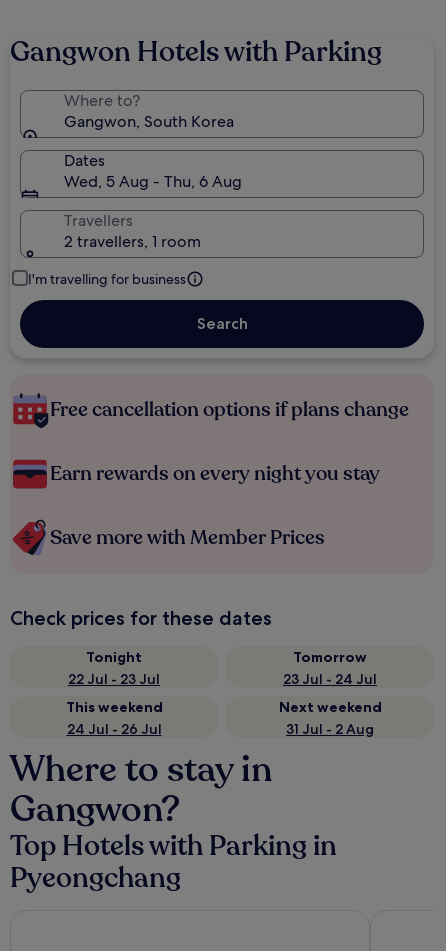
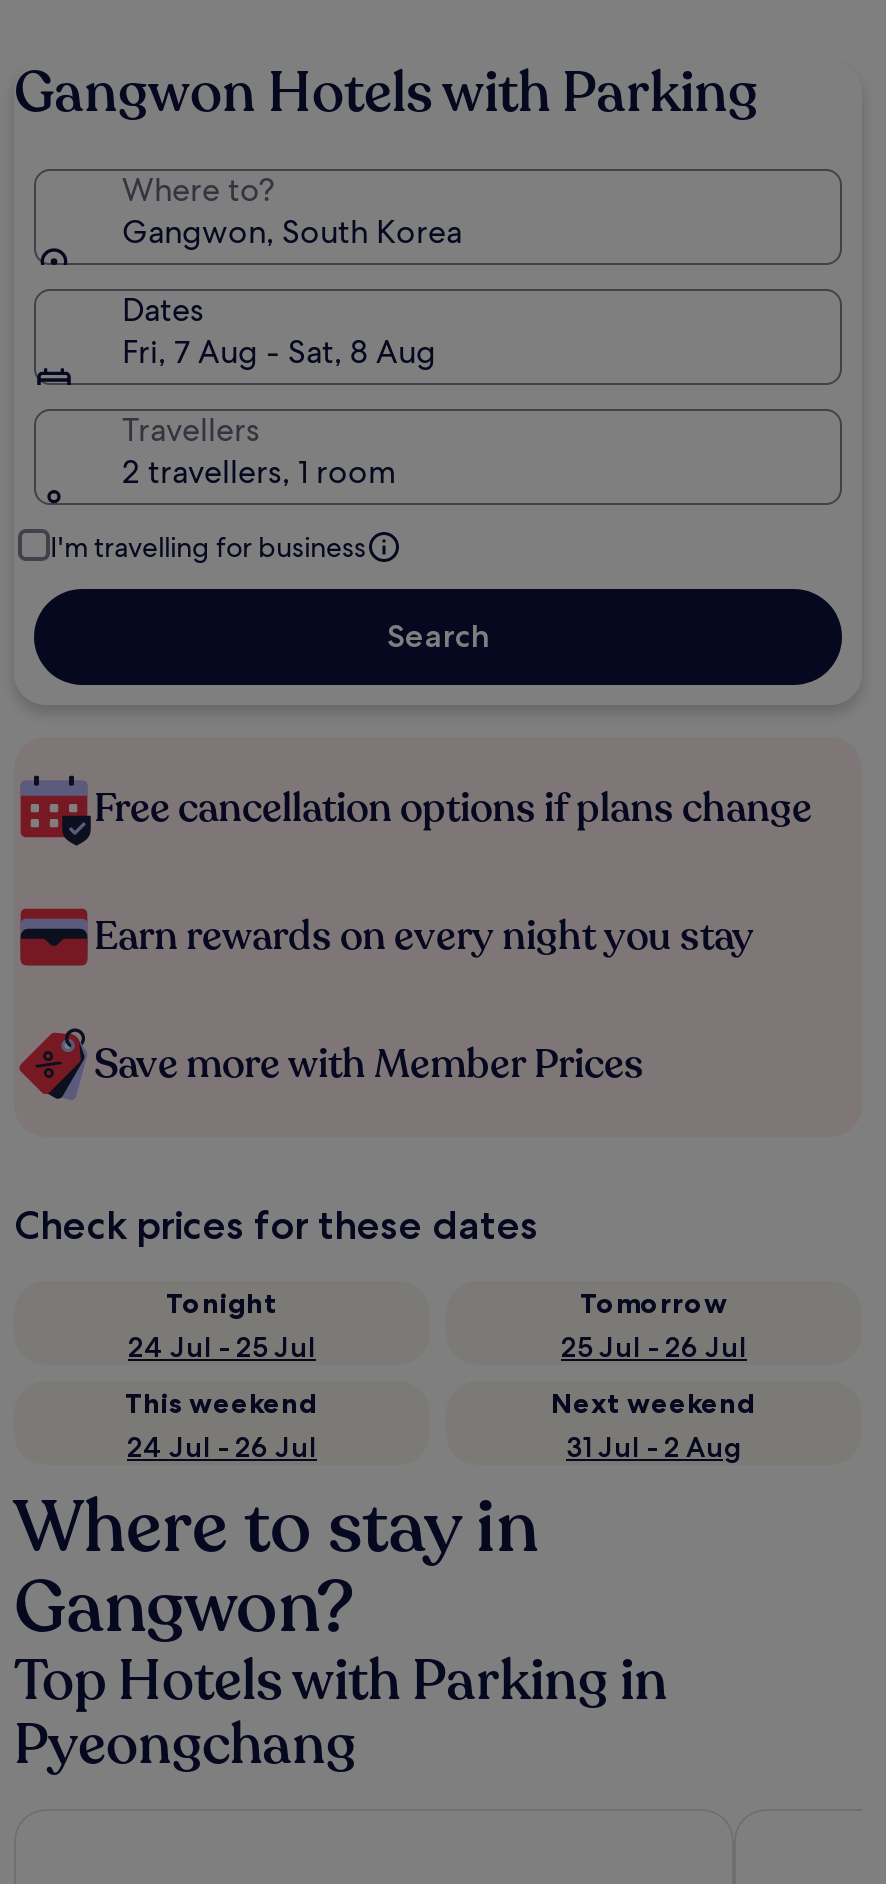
[64,171,242,192] Wed, 5 Aug - Thu, 6 Aug -> [122,331,436,373] Fri, 7 Aug - Sat, 8 Aug
[68,670,160,688] 22 Jul - 23 Jul -> [128,1329,316,1365] 24 Jul - 25 Jul
[283,670,377,688] 23 Jul - 24 Jul -> [561,1329,747,1365] 25 Jul - 26 Jul

